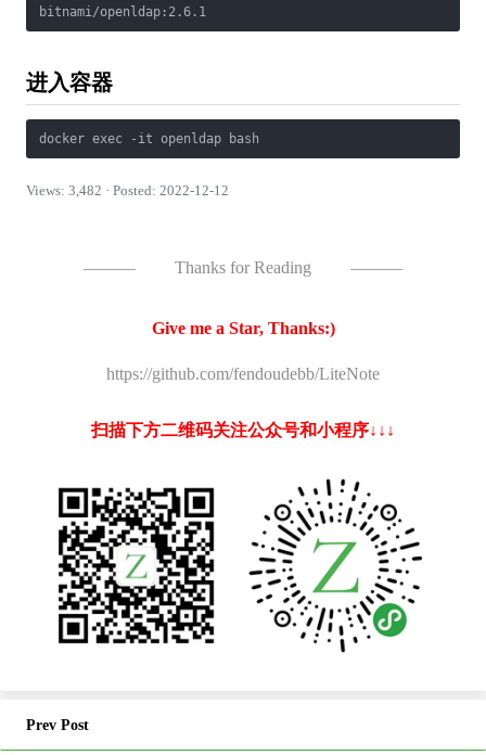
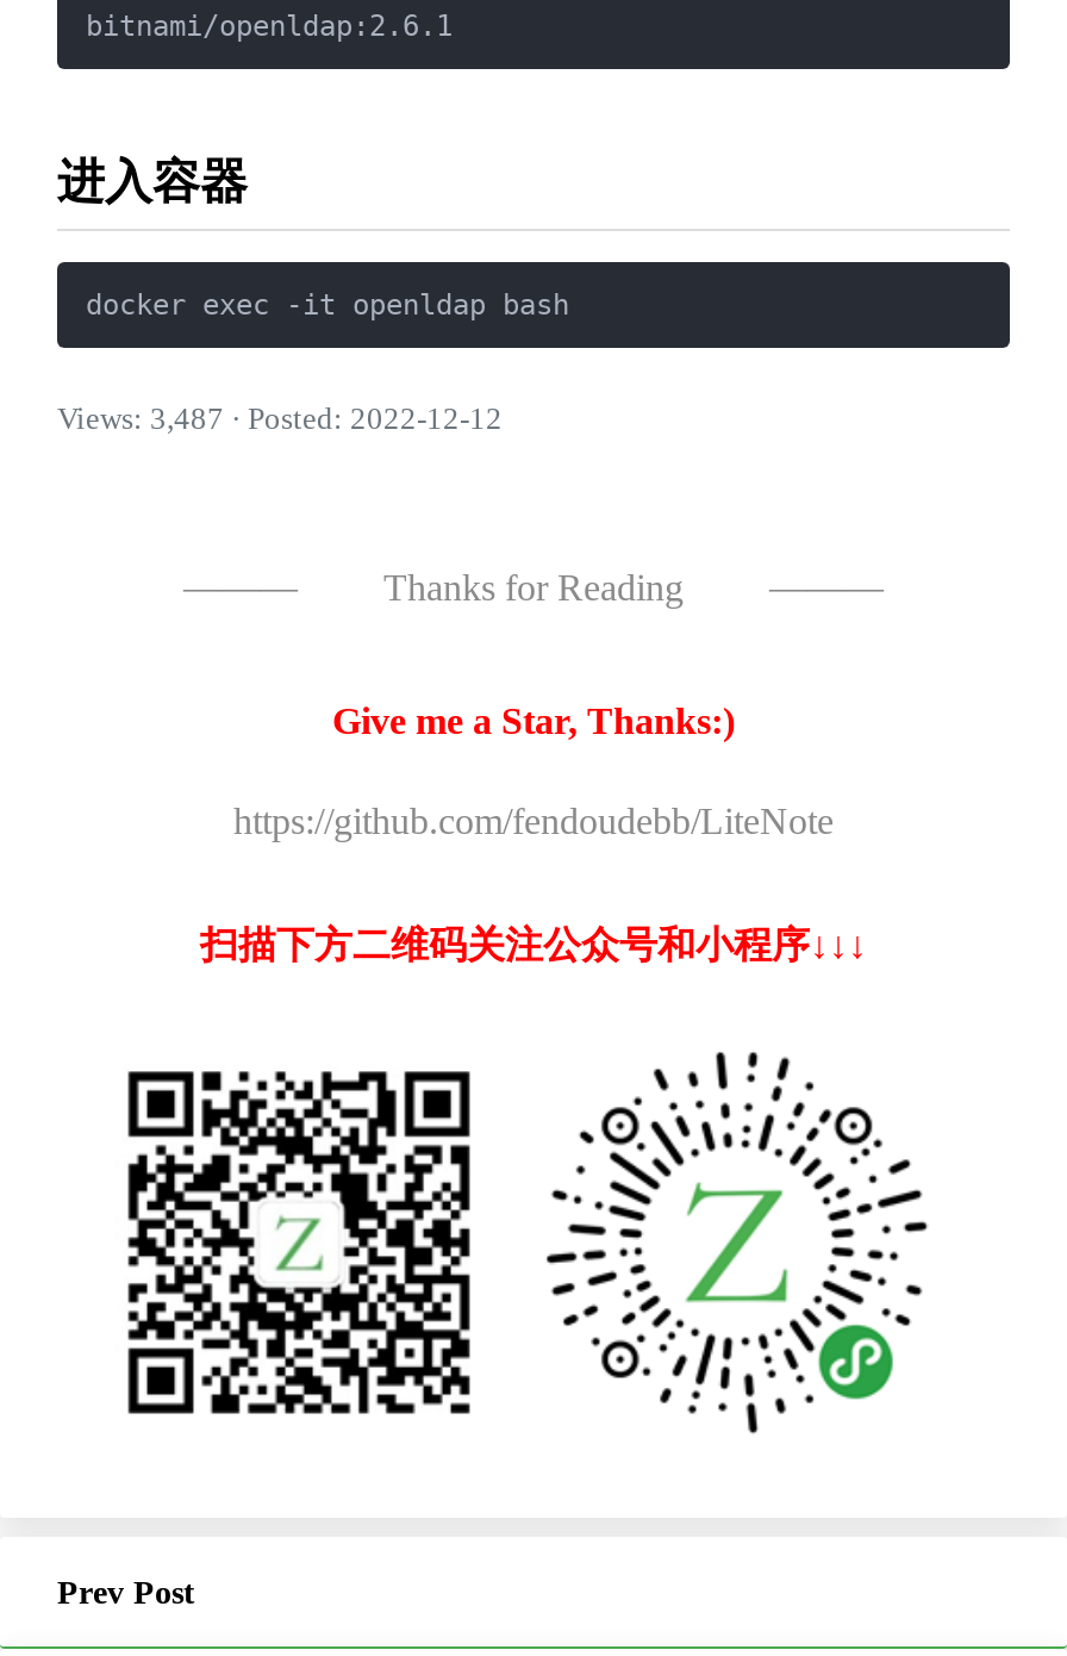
[26,183,229,199] Views: 3,482 · Posted: 2022-12-12 -> [57,403,503,436] Views: 3,487 · Posted: 2022-12-12

